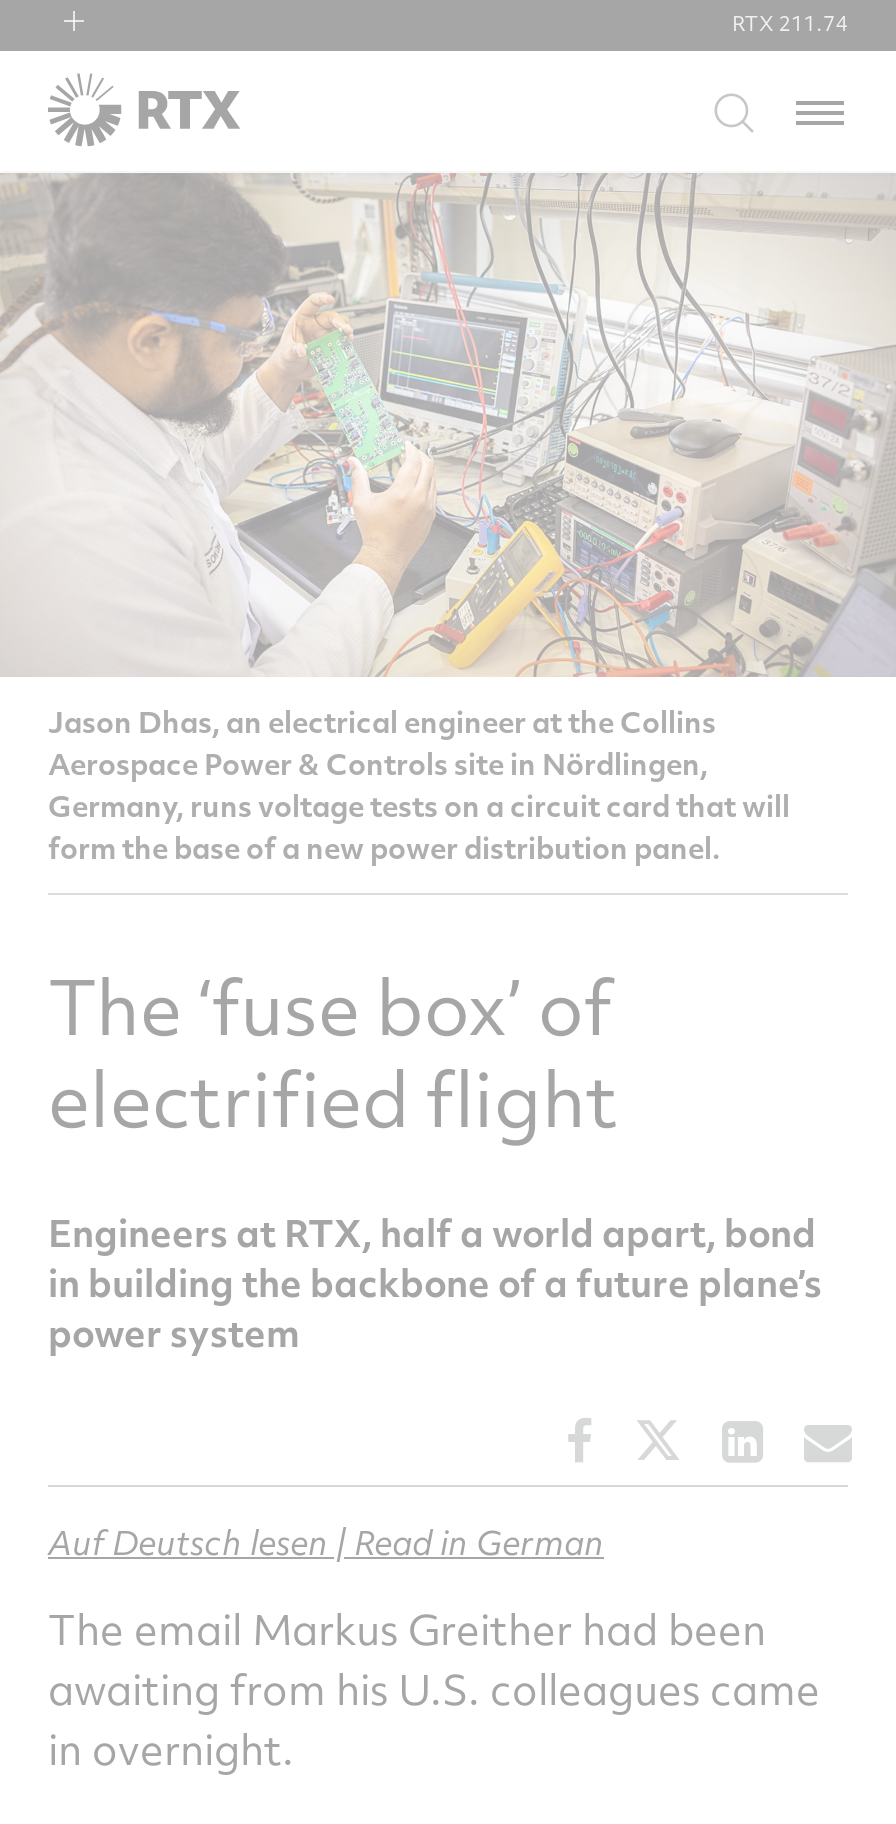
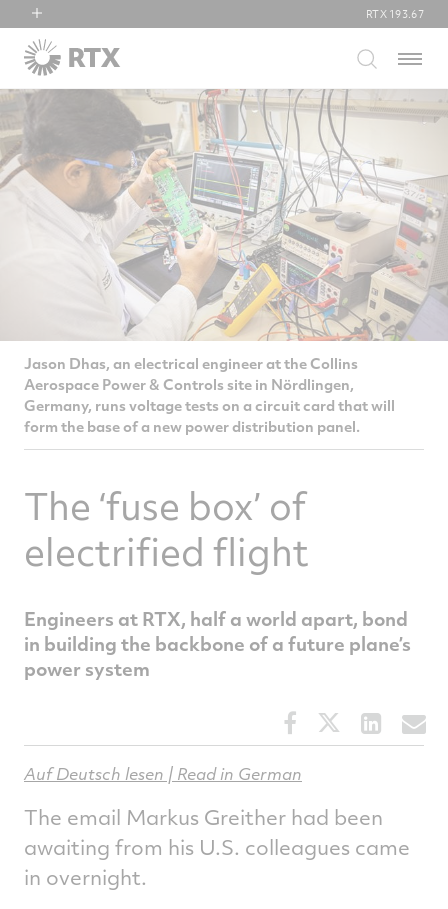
[732,9,848,37] RTX 211.74 -> [366,7,424,21] RTX 193.67

